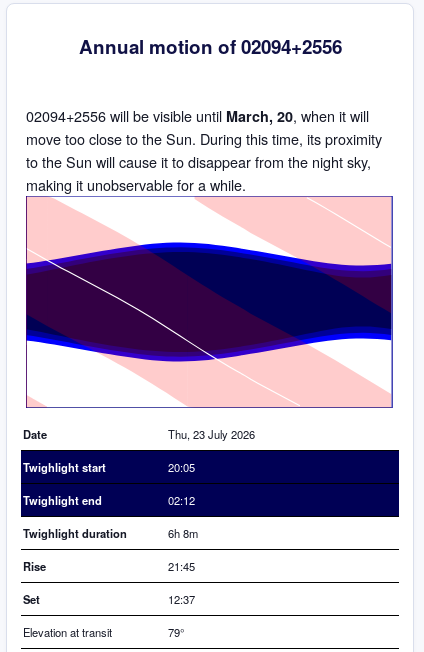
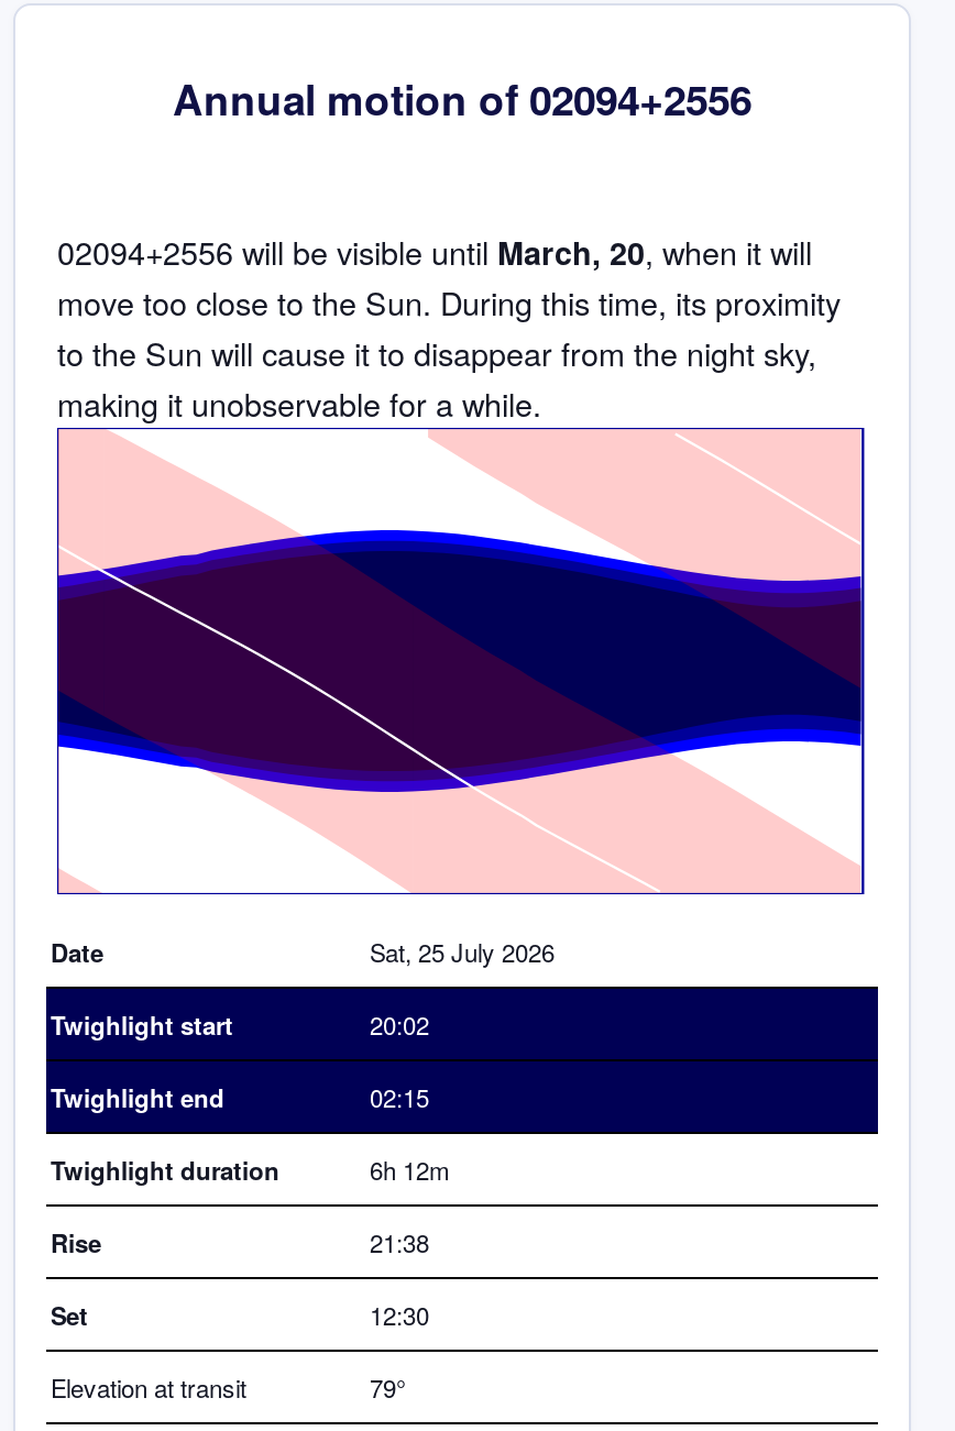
[168,426,255,442] Thu, 23 July 2026 -> [370,934,555,970] Sat, 25 July 2026
[168,459,195,475] 20:05 -> [370,1007,429,1042] 20:02
[168,492,195,508] 02:12 -> [370,1080,429,1115] 02:15
[168,525,198,541] 6h 8m -> [370,1152,449,1187] 6h 12m
[168,558,195,574] 21:45 -> [370,1225,429,1260] 21:38
[168,591,195,607] 12:37 -> [370,1297,429,1333] 12:30

